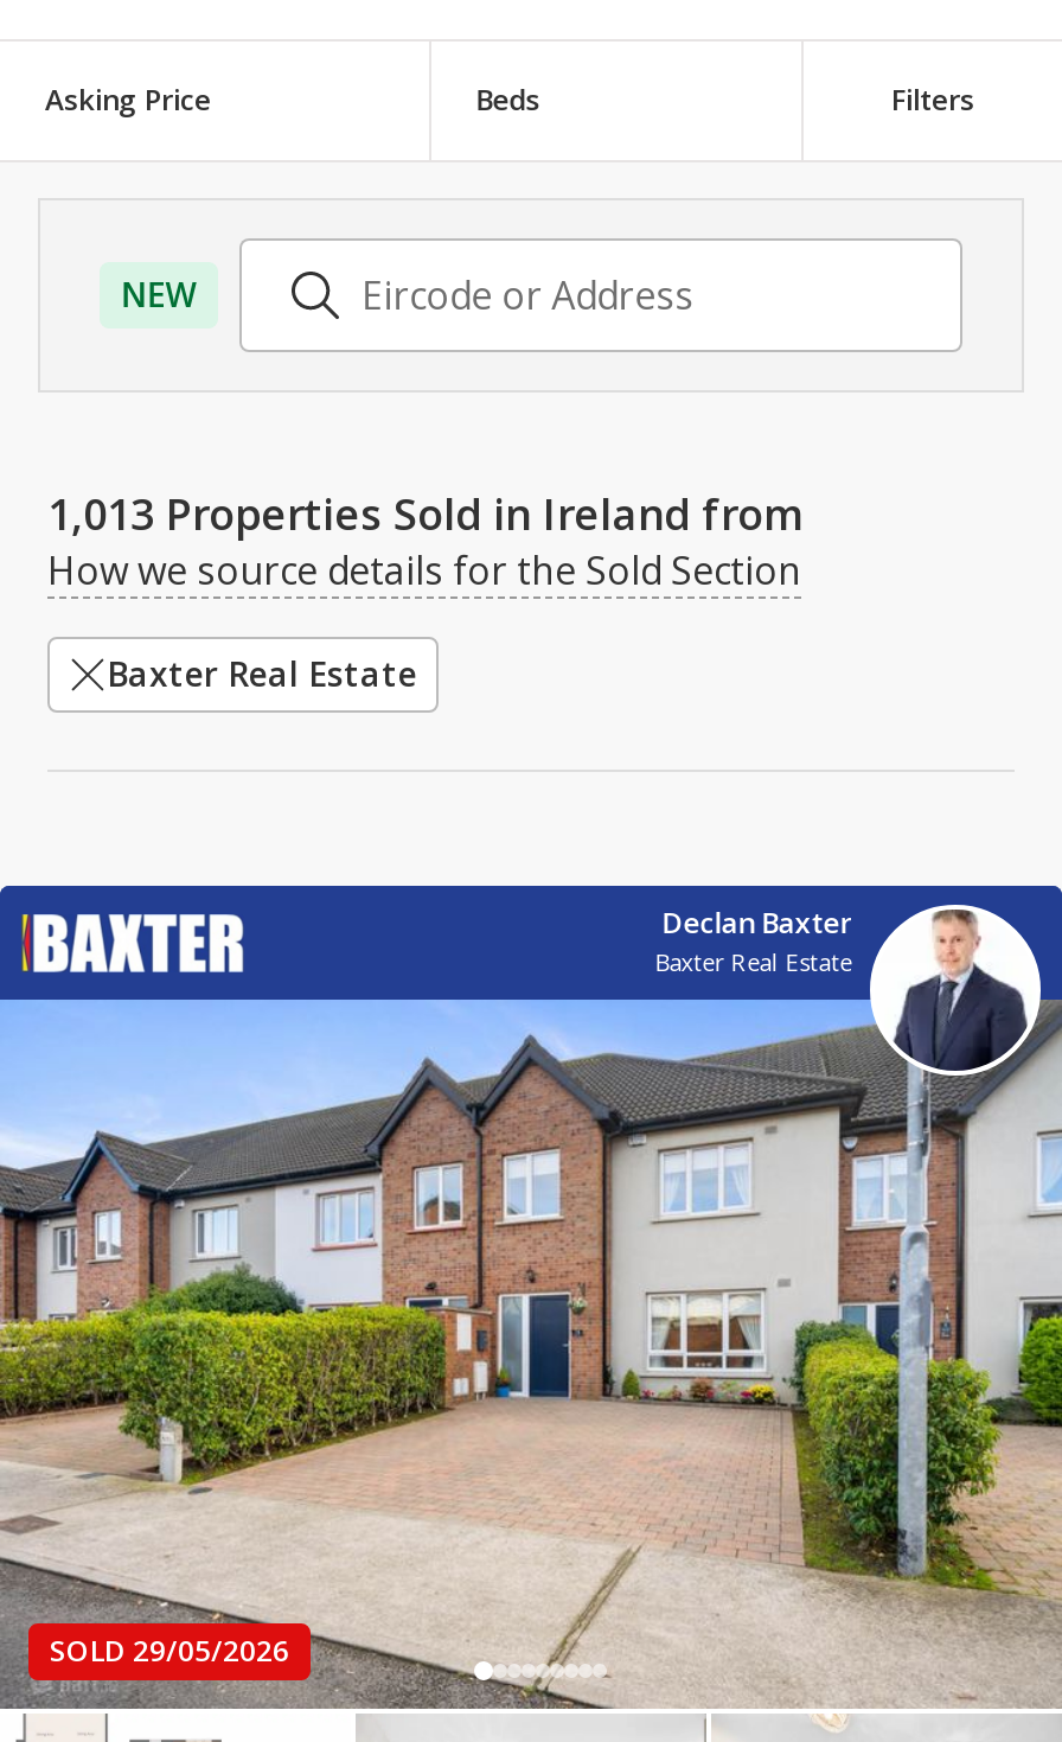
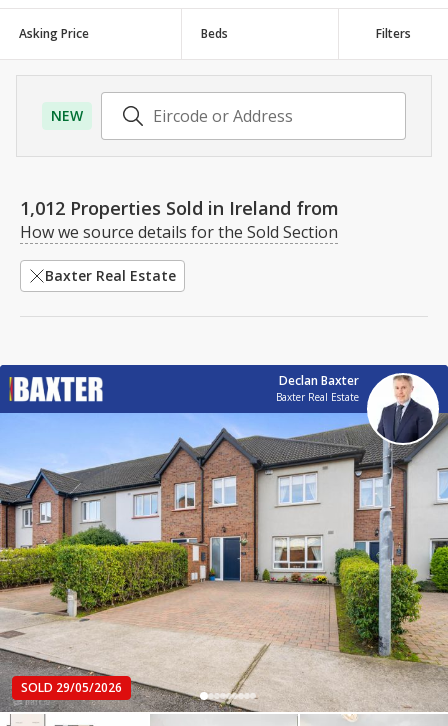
[47,485,804,542] 1,013 Properties Sold in Ireland from -> [20,196,339,220] 1,012 Properties Sold in Ireland from

